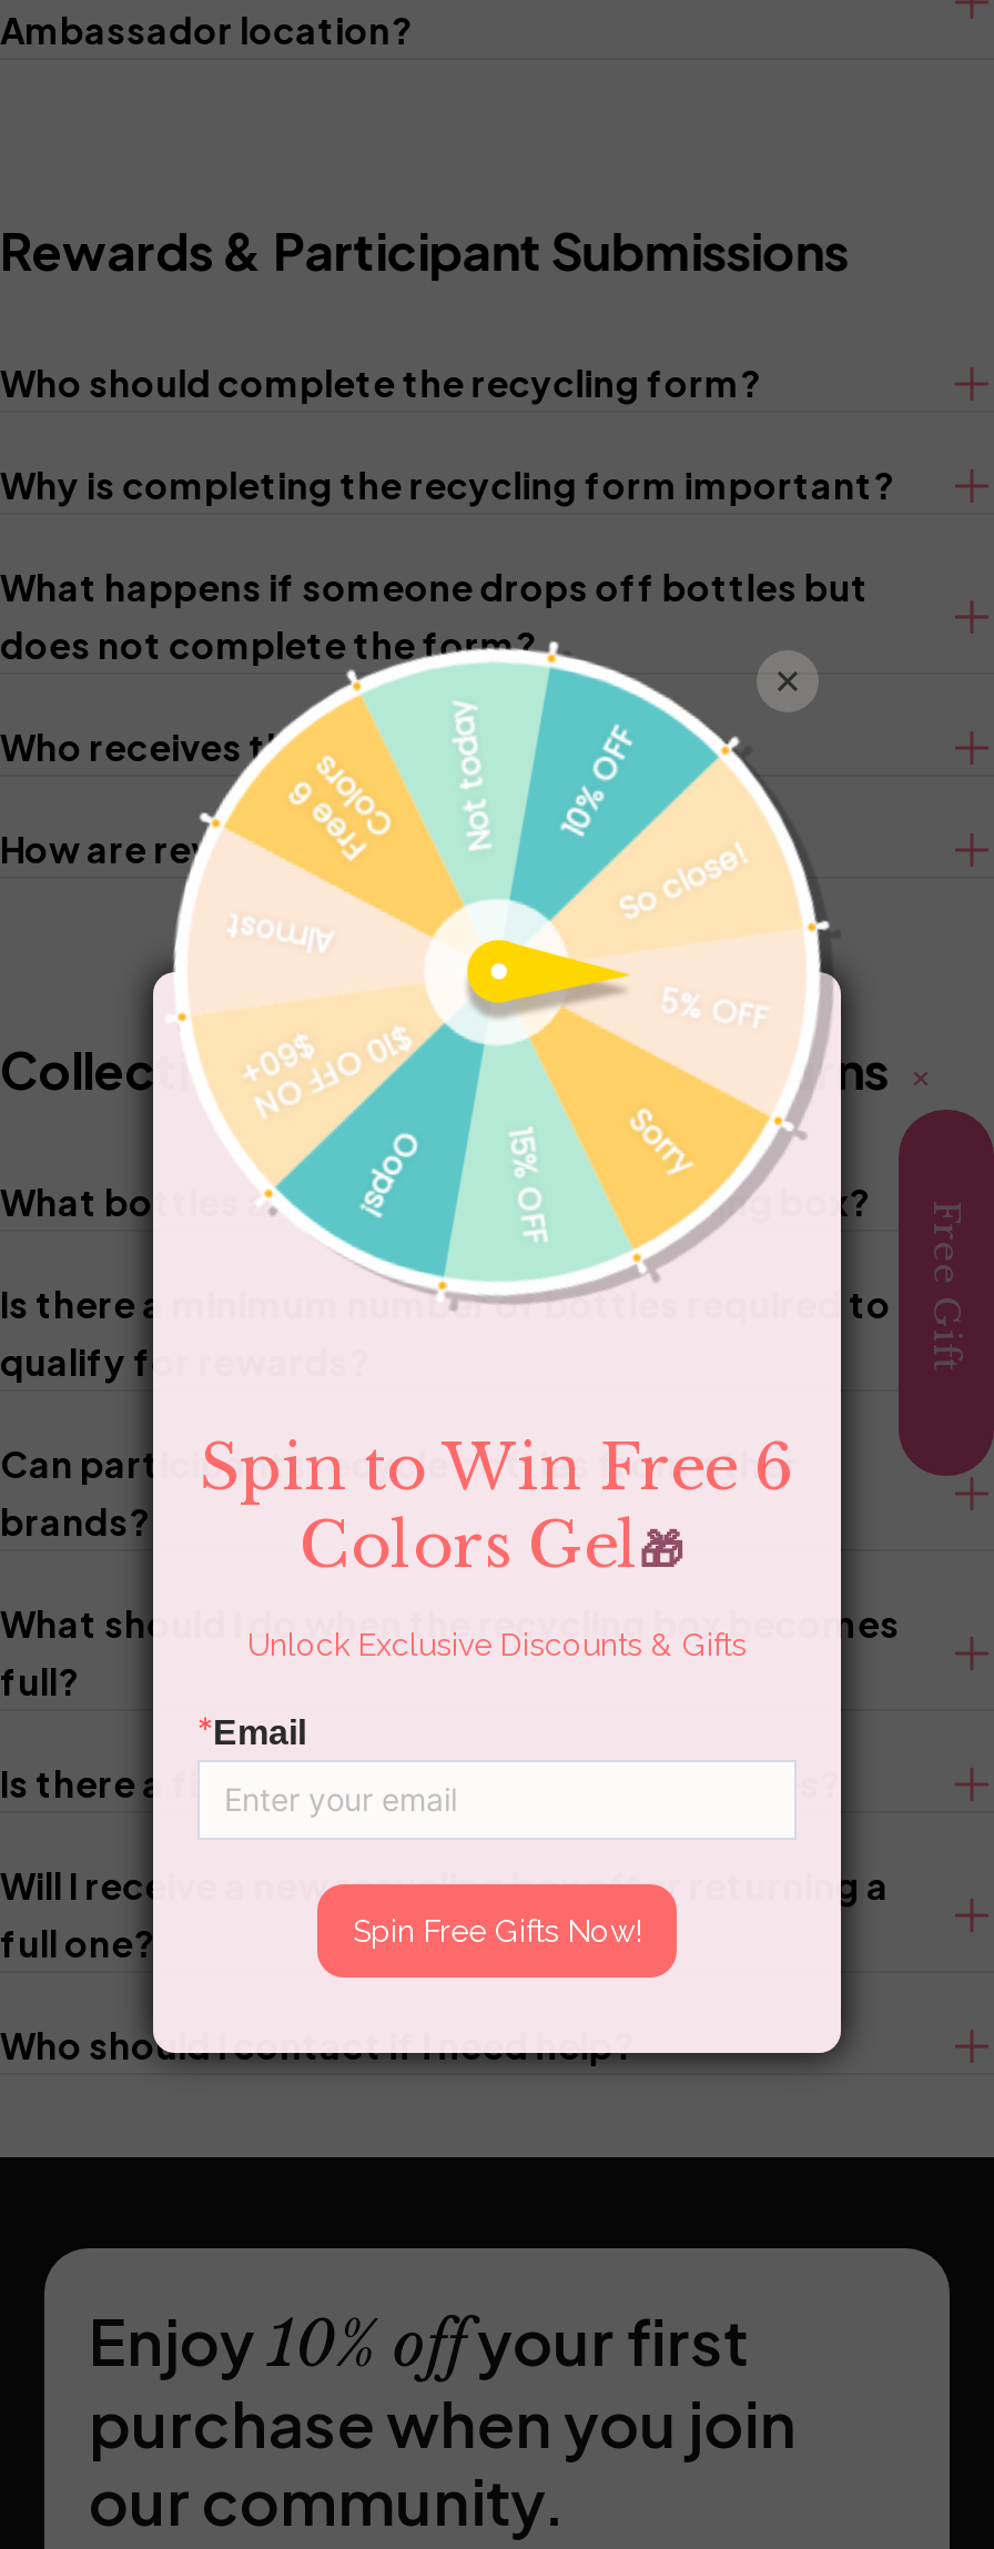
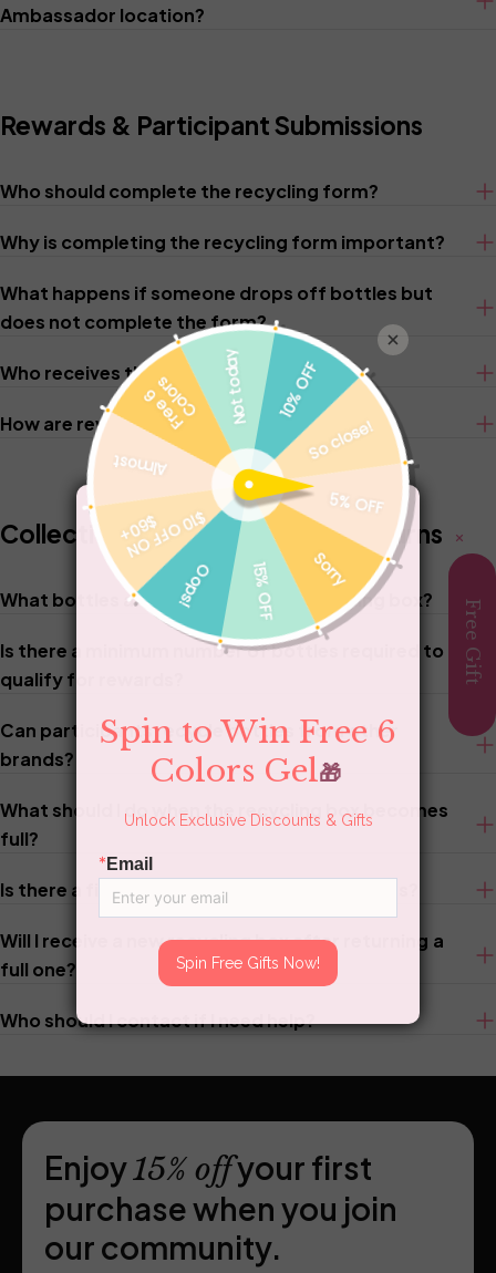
[89,2301,748,2383] Enjoy10% offyour first -> [44,1147,372,1188] Enjoy15% offyour first

